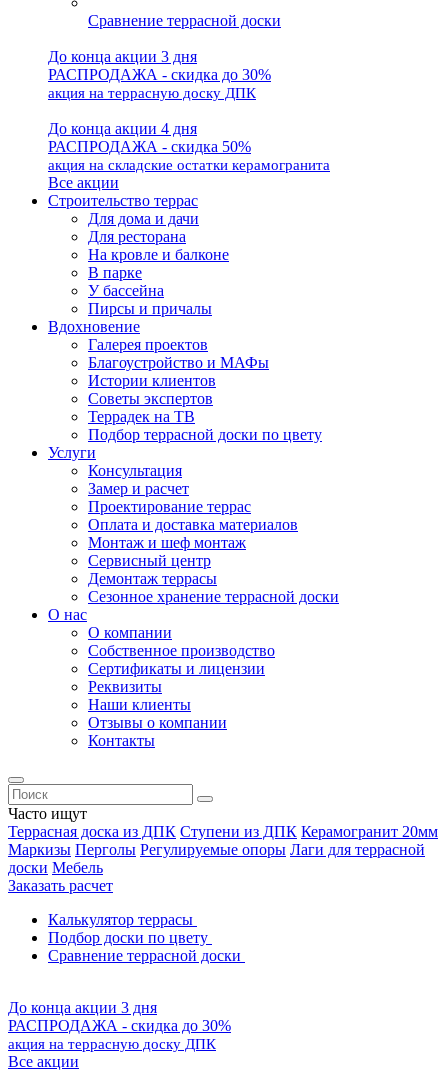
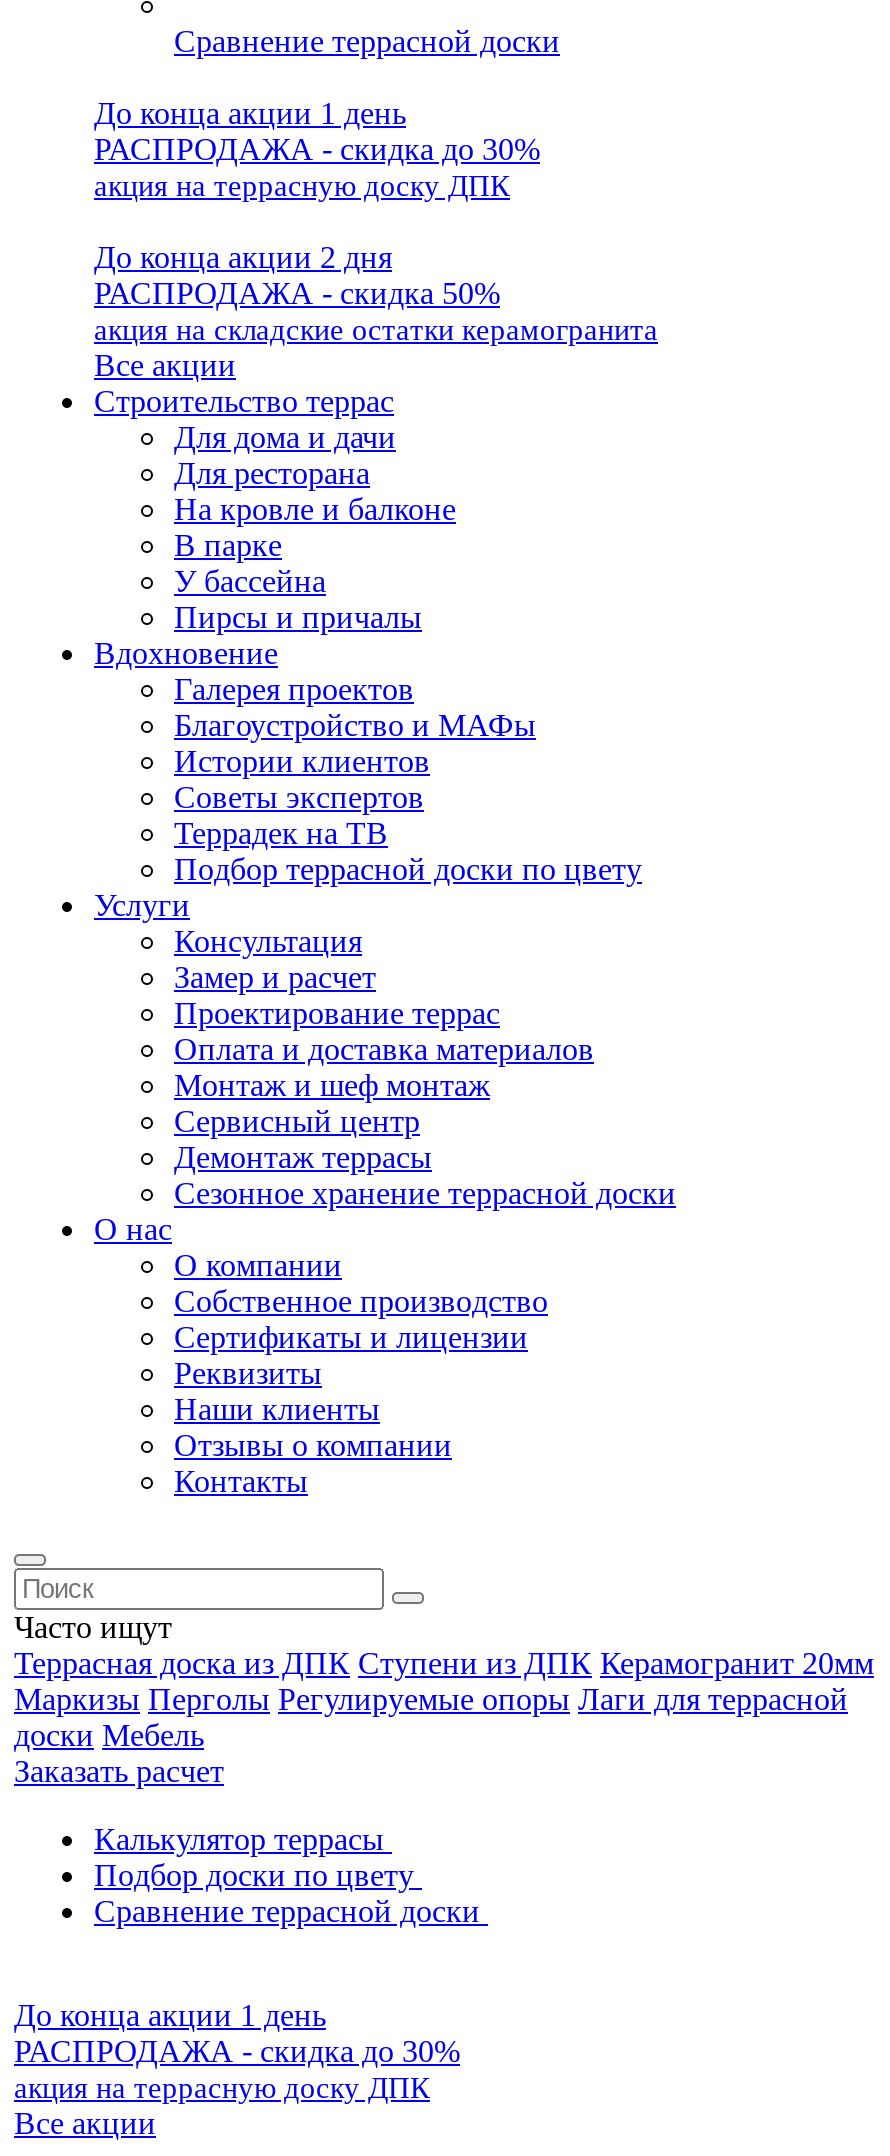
[48,48,197,65] До конца акции 3 дня -> [94,96,406,130] До конца акции 1 день
[48,120,197,137] До конца акции 4 дня -> [94,240,392,274] До конца акции 2 дня
[8,999,157,1016] До конца акции 3 дня -> [14,1998,326,2032] До конца акции 1 день

